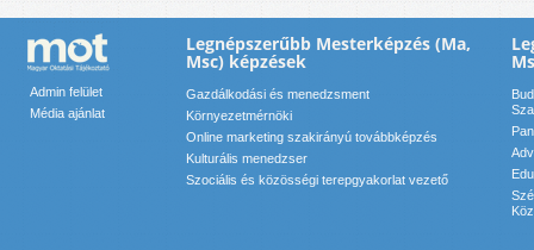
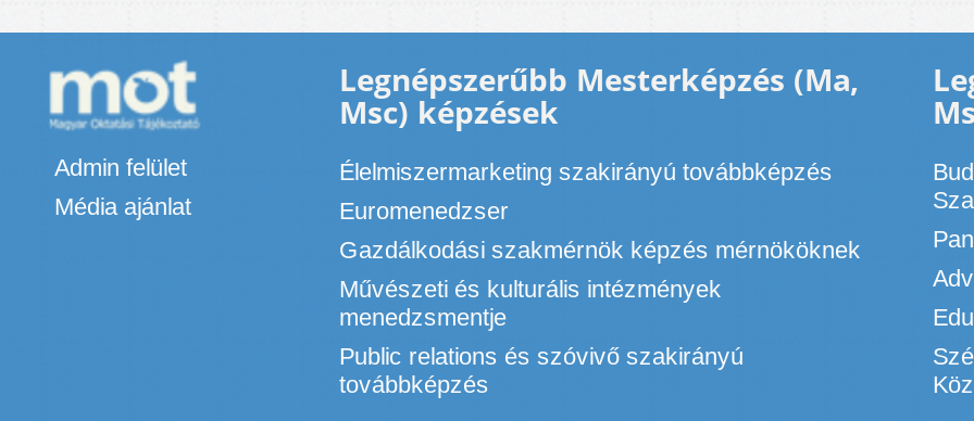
[186,87,370,101] Gazdálkodási és menedzsment -> [339,159,833,185] Élelmiszermarketing szakirányú továbbképzés
[186,109,292,123] Környezetmérnöki -> [339,198,509,224] Euromenedzser
[186,130,437,144] Online marketing szakirányú továbbképzés -> [339,237,861,263] Gazdálkodási szakmérnök képzés mérnököknek
[186,151,308,166] Kulturális menedzser -> [339,276,722,330] Művészeti és kulturális intézmények | menedzsmentje
[186,173,448,187] Szociális és közösségi terepgyakorlat vezető -> [339,343,744,398] Public relations és szóvivő szakirányú | továbbképzés

